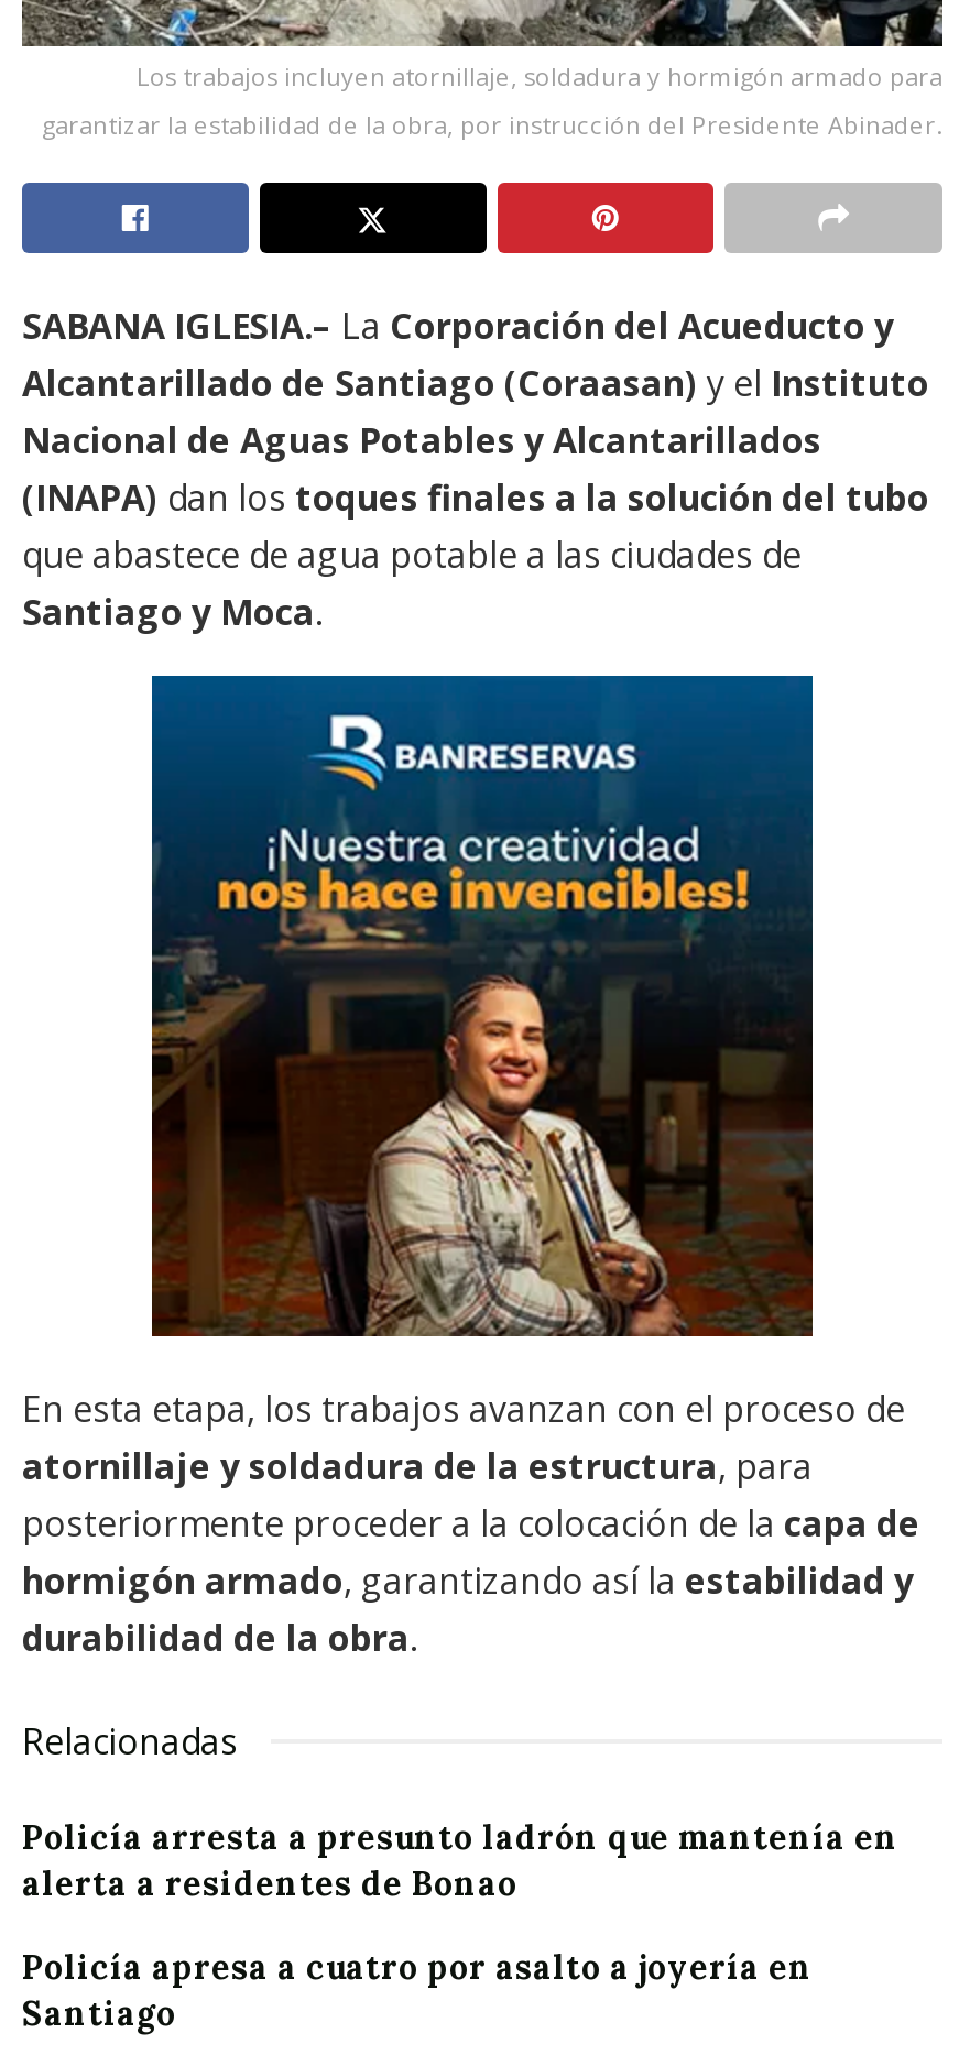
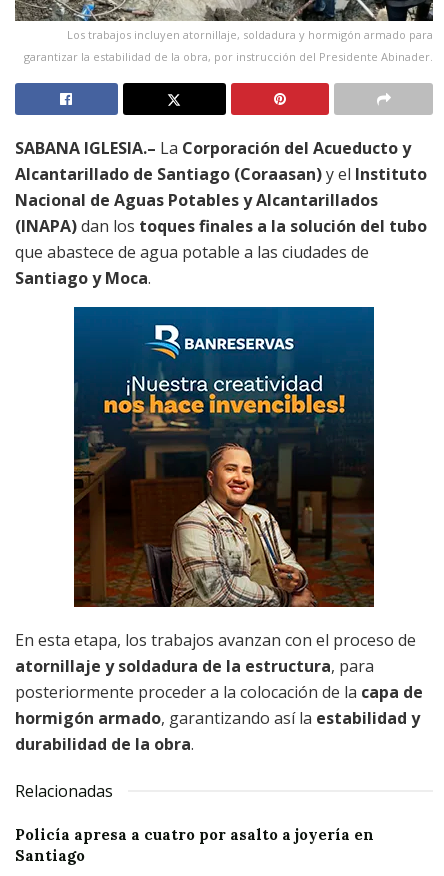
[22,1816,898,1904] Policía arresta a presunto ladrón que mantenía en | alerta a residentes de Bonao -> none

